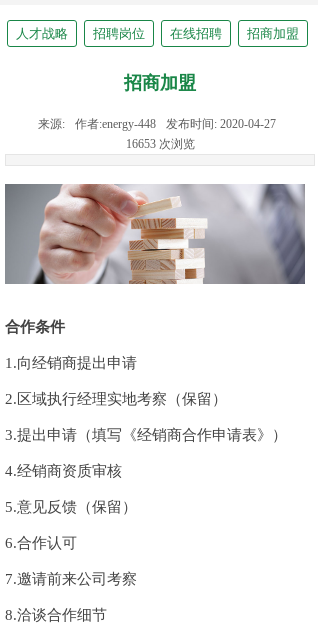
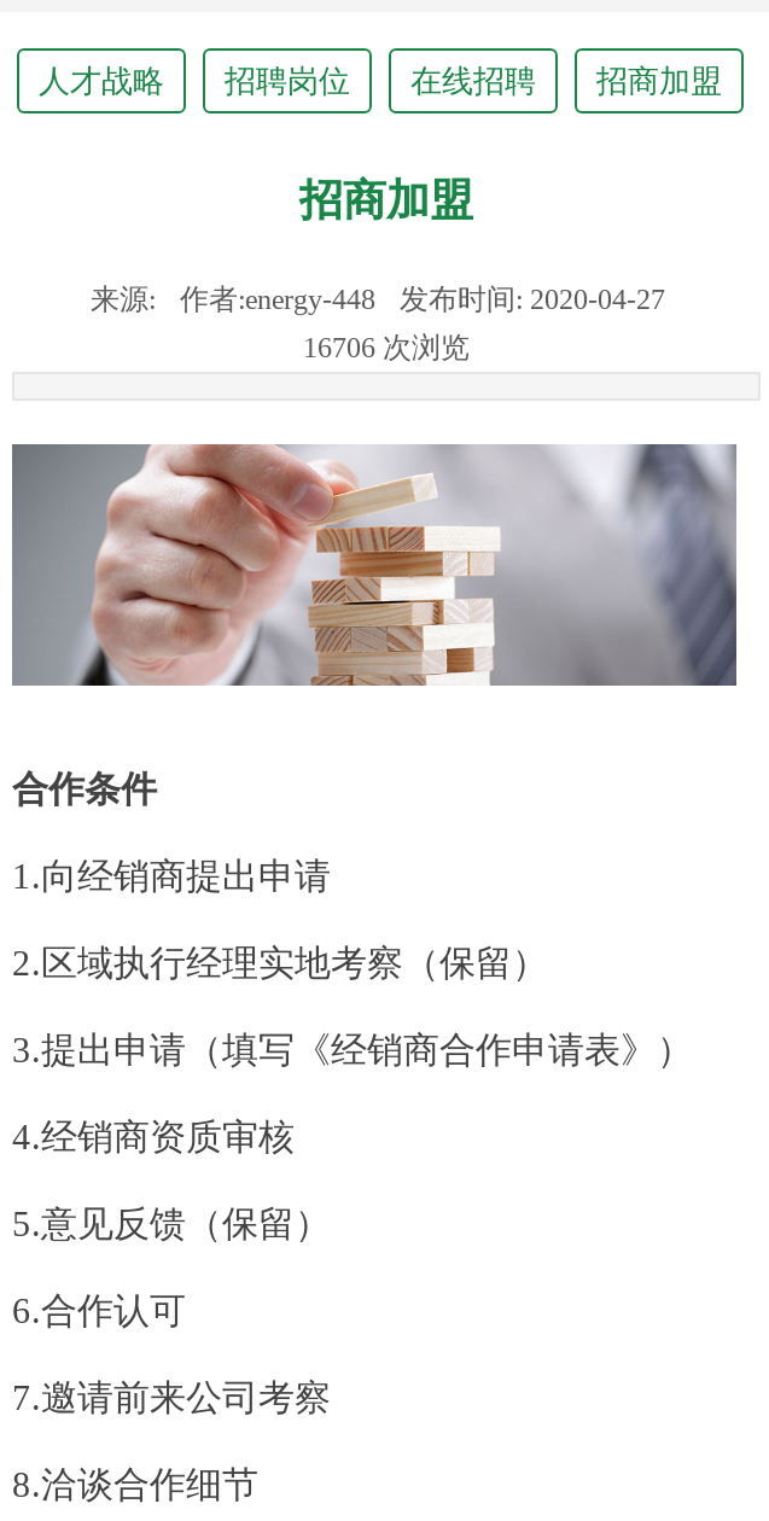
[125,137,194,151] 16653次浏览 -> [303,331,470,365] 16706次浏览

